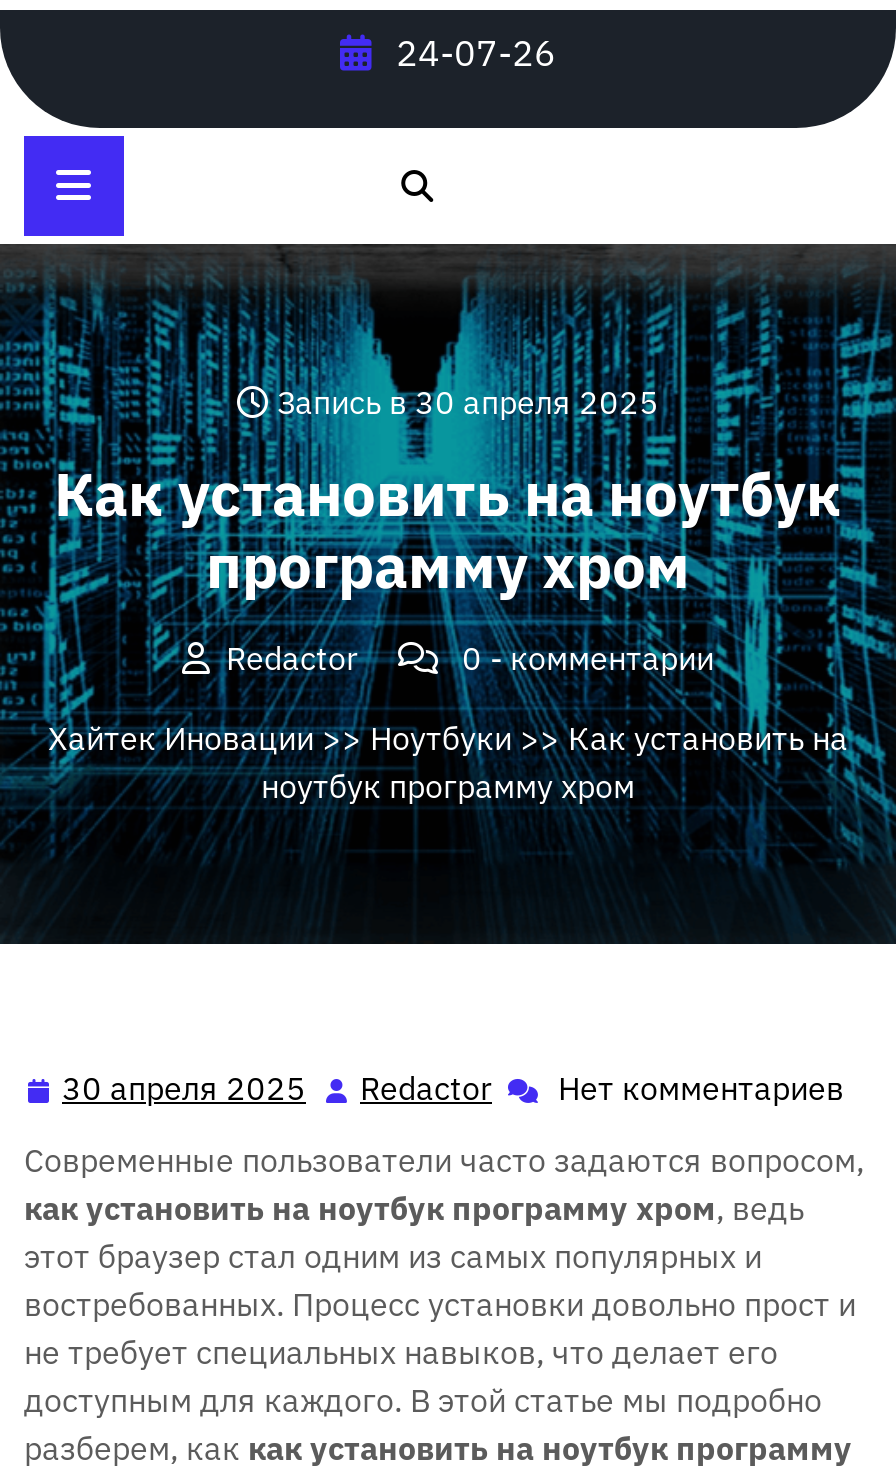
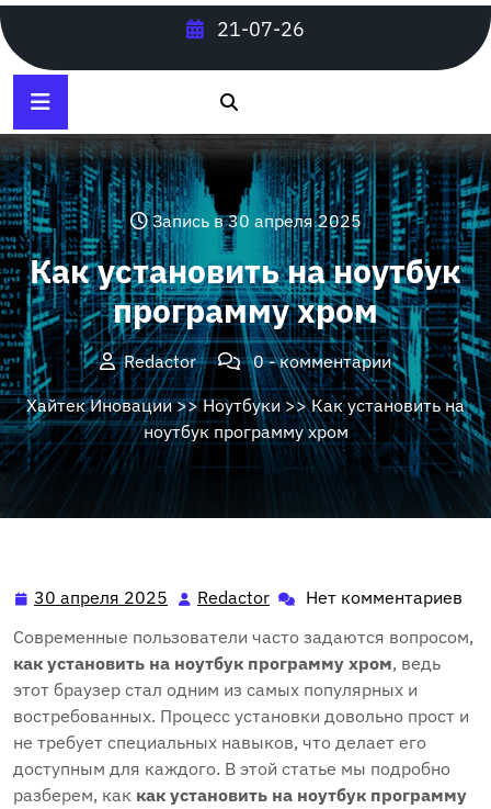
[396,30,556,76] 24-07-26 -> [217,16,305,42] 21-07-26

